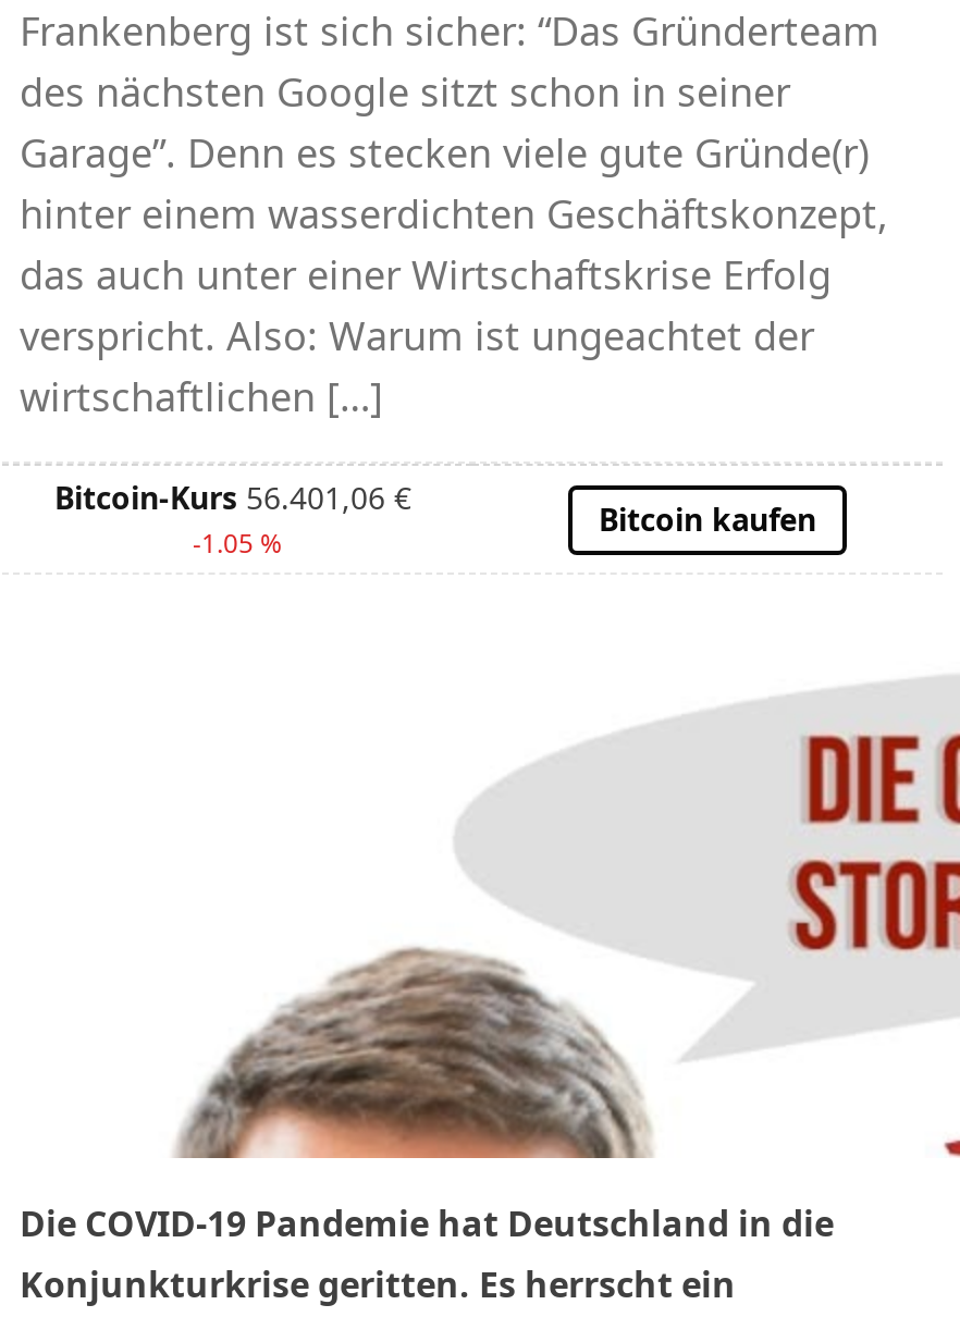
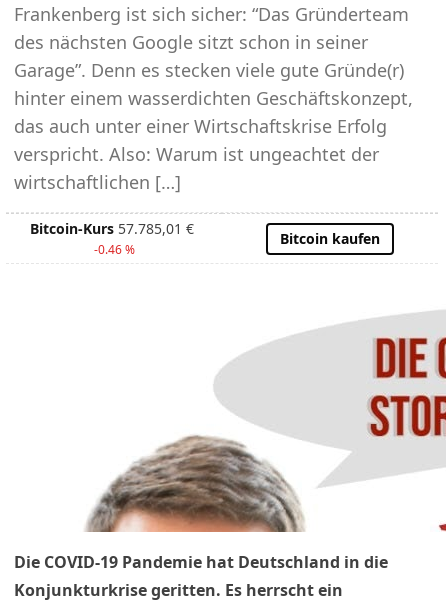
[54,477,411,518] Bitcoin-Kurs 56.401,06 € -> [30,219,194,238] Bitcoin-Kurs 57.785,01 €
[193,525,282,562] -1.05 % -> [93,241,134,258] -0.46 %

